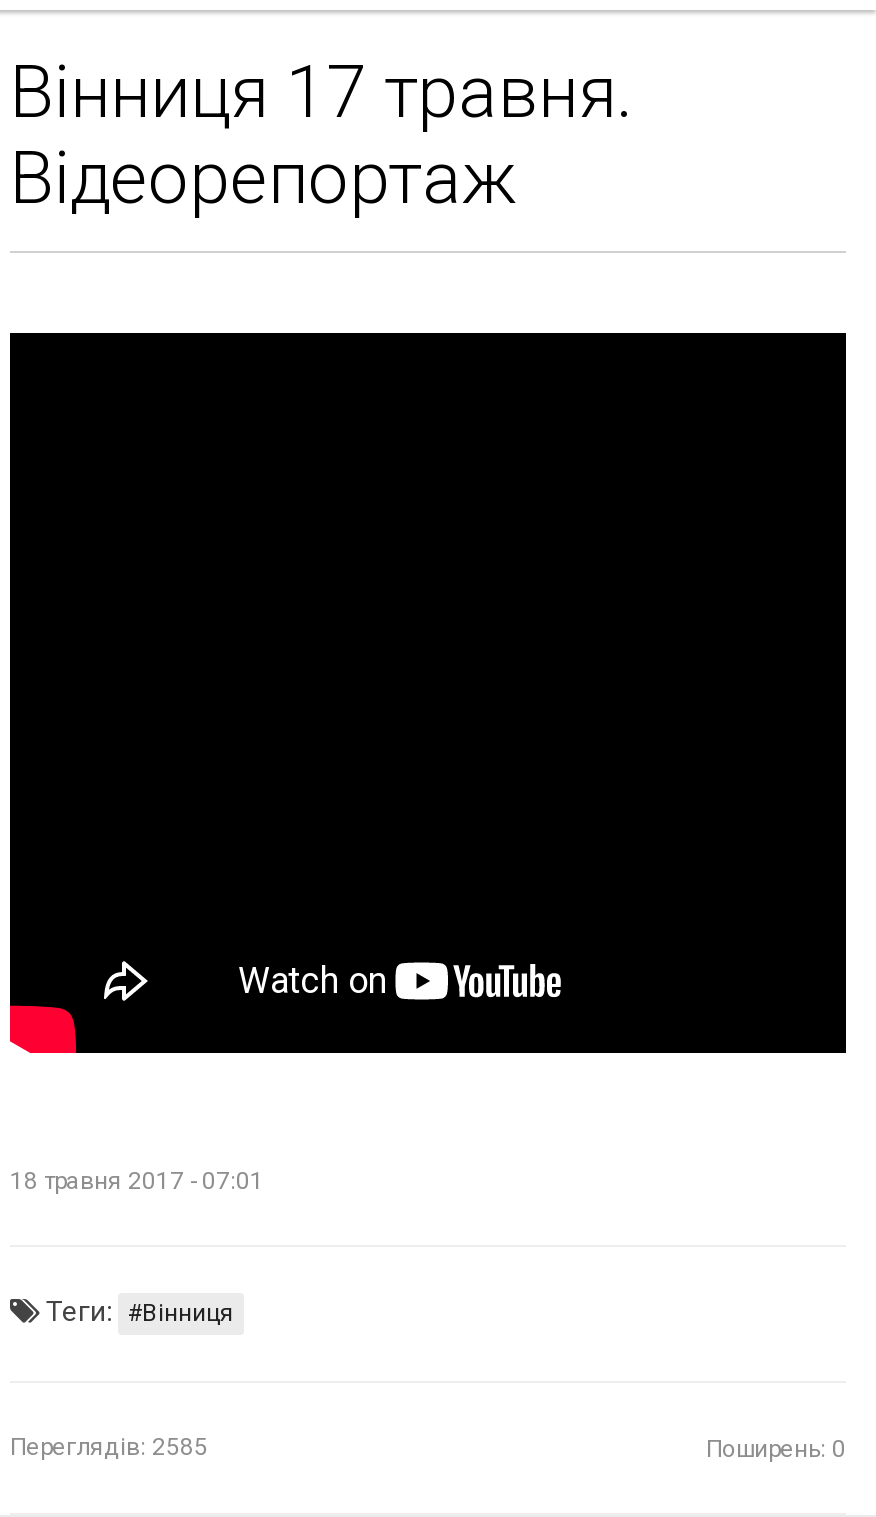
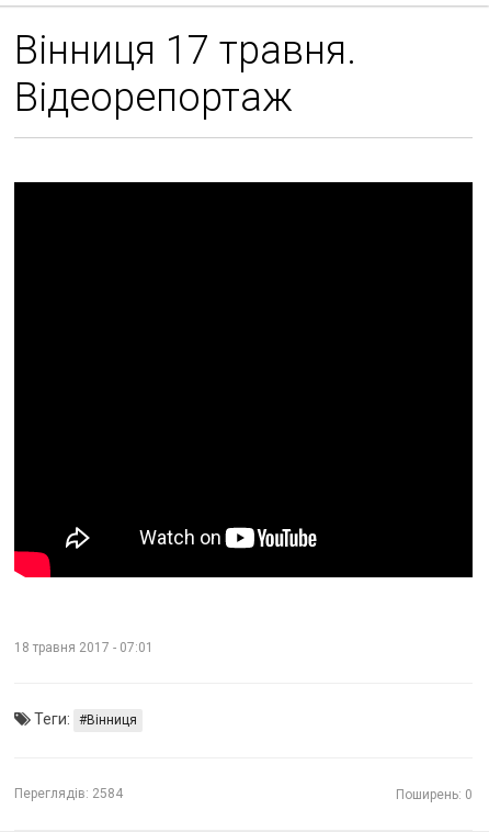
[10,1432,208,1460] Переглядів: 2585 -> [14,786,123,801] Переглядів: 2584

